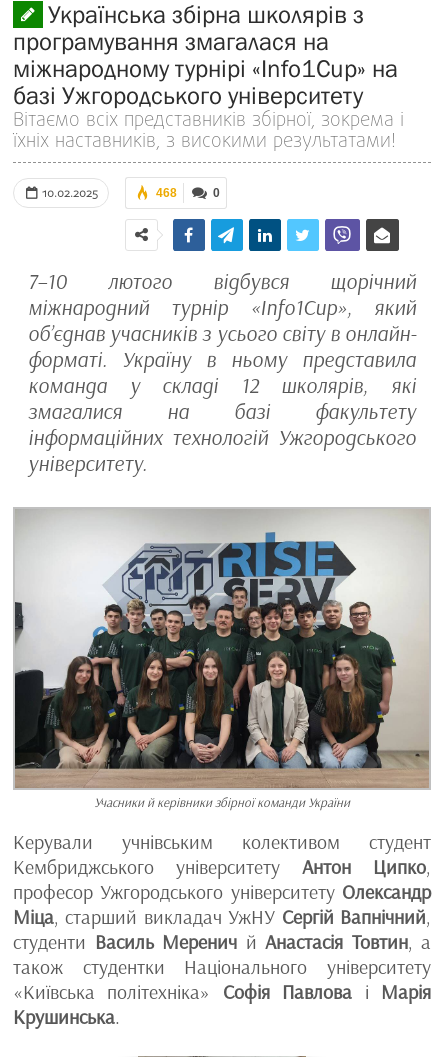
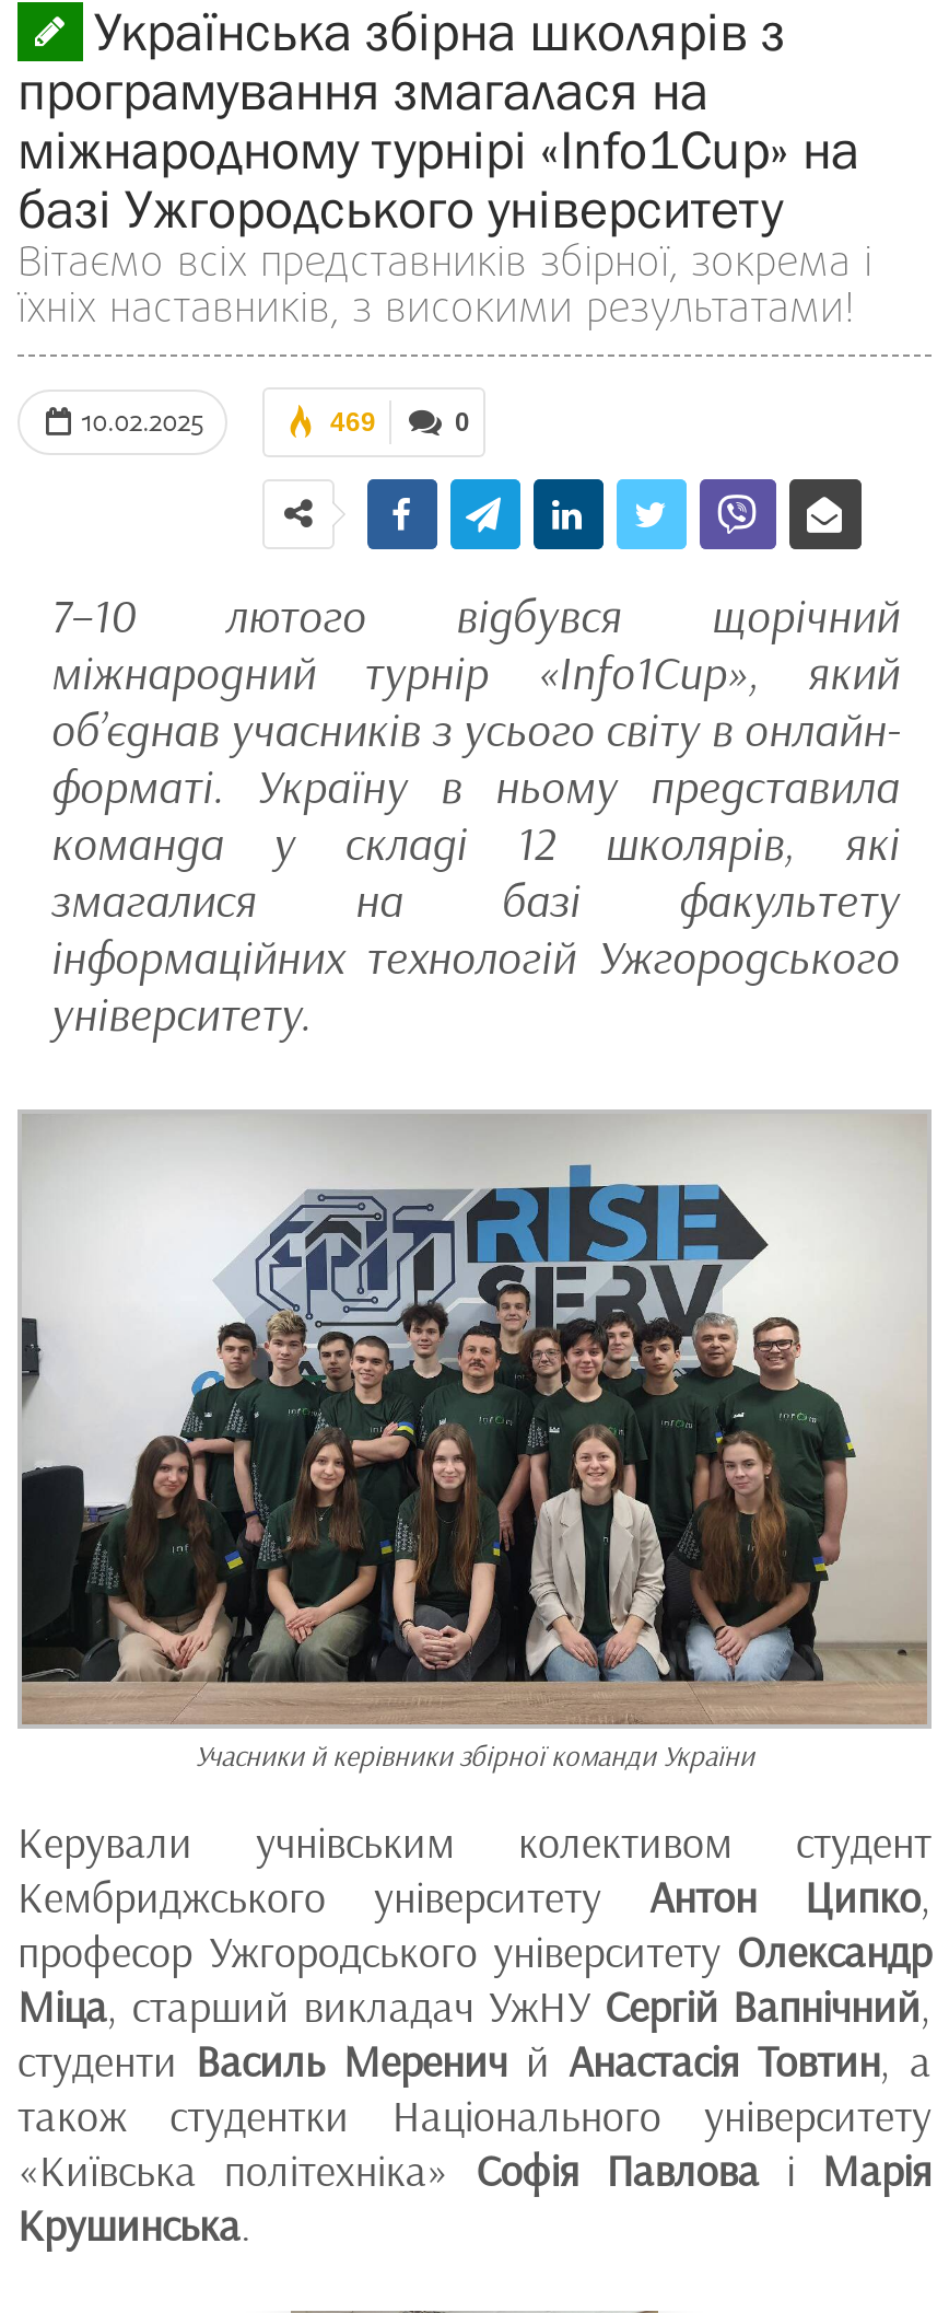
[156,186,177,200] 468 -> [330,407,376,438] 469

